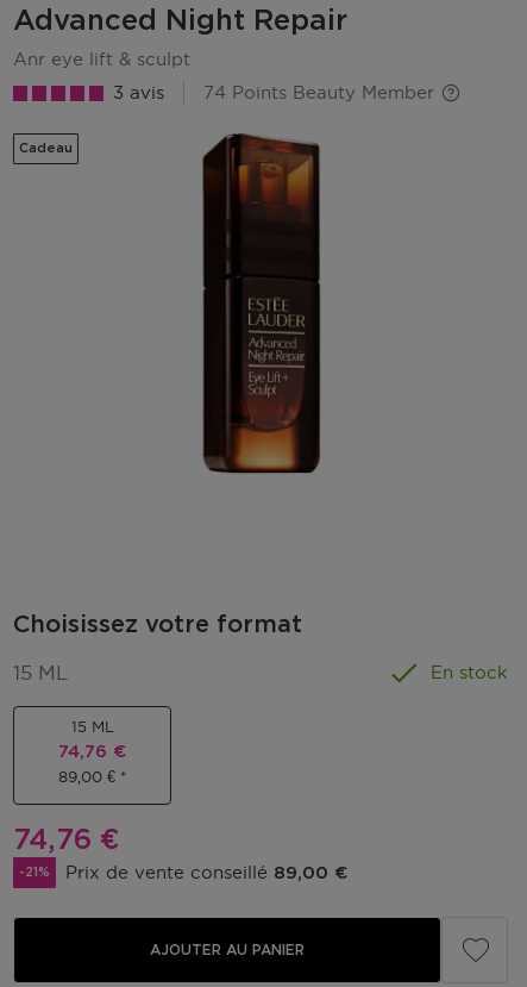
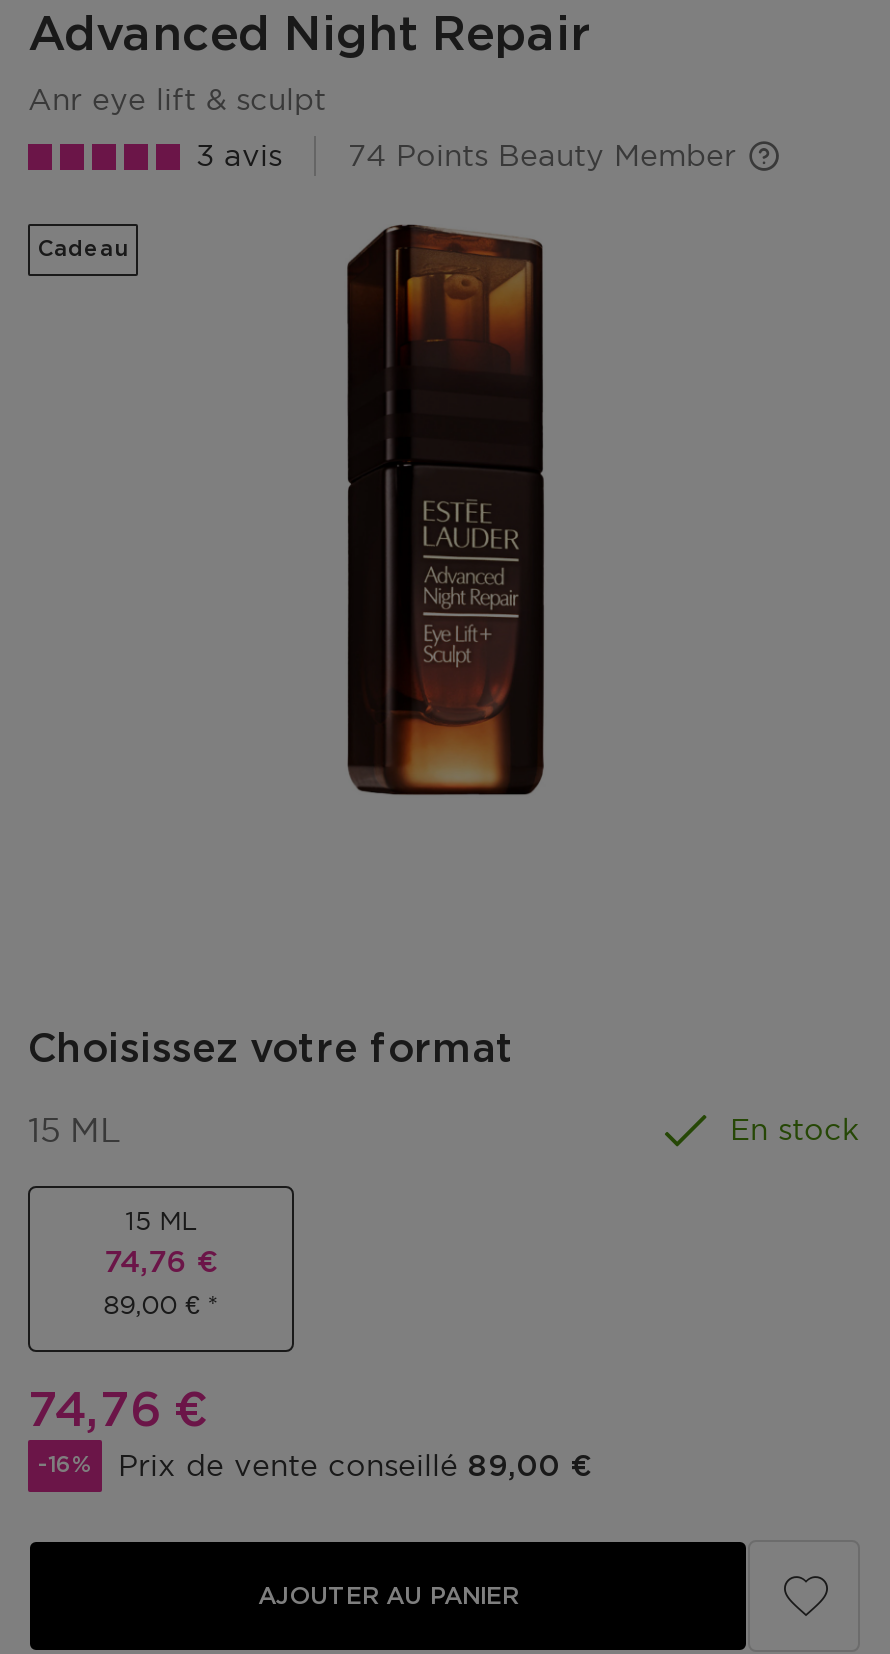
[19,861,347,882] -21% Prix de vente conseillé 89,00 € -> [38,1447,592,1481] -16% Prix de vente conseillé 89,00 €

